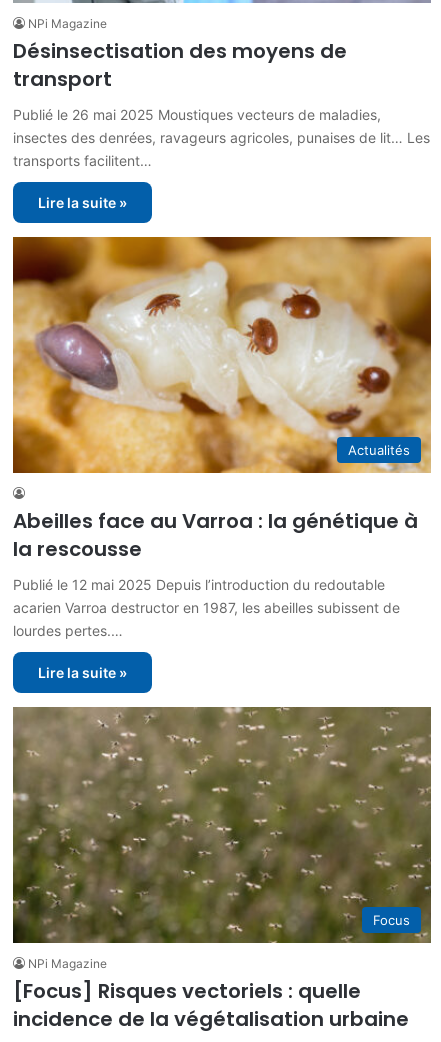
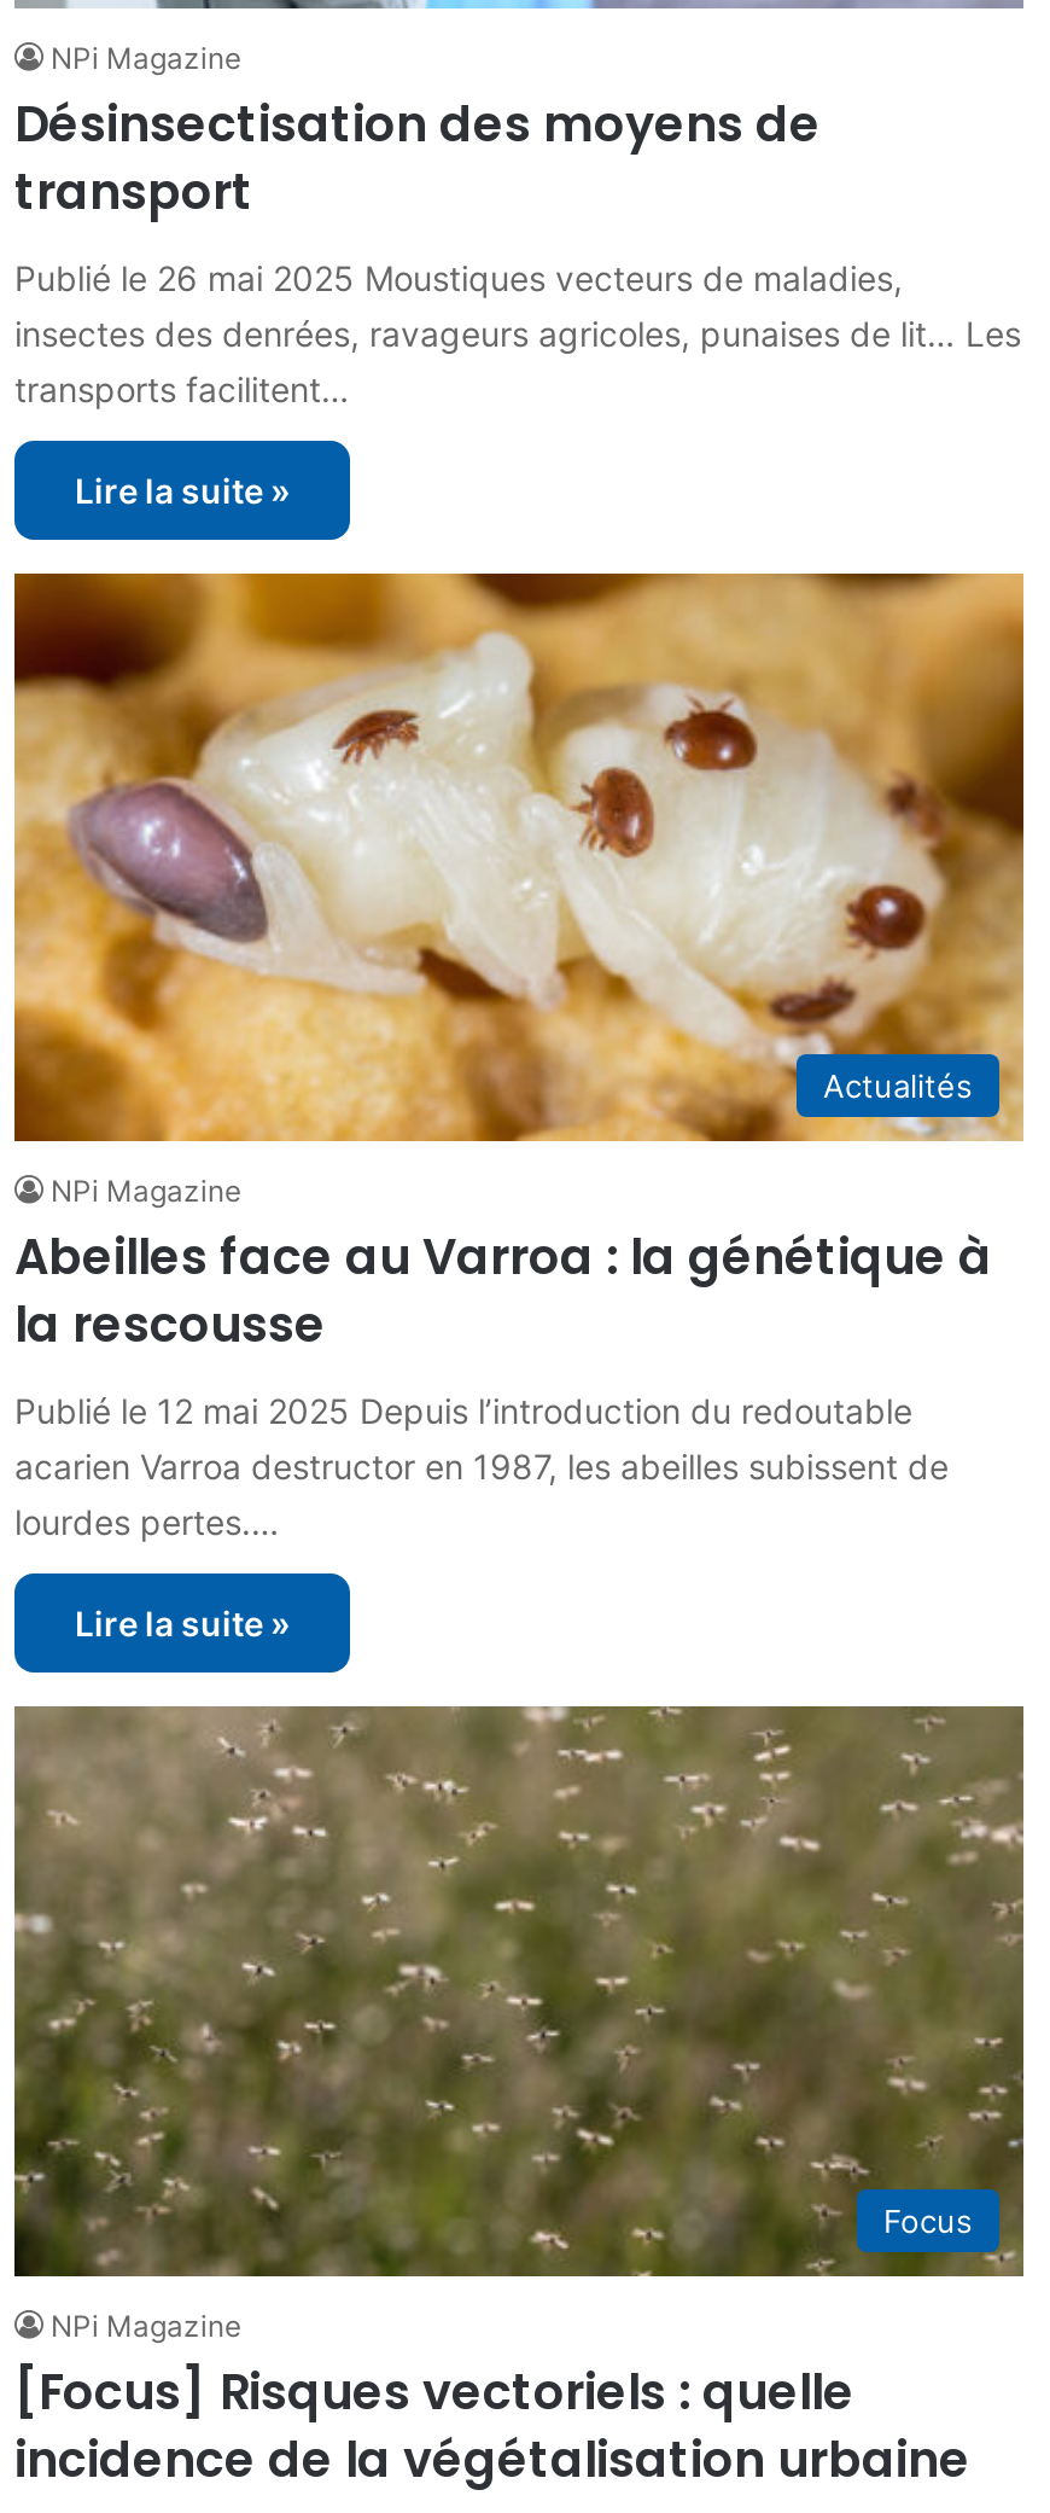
none -> [51,1174,241,1210] NPi Magazine

